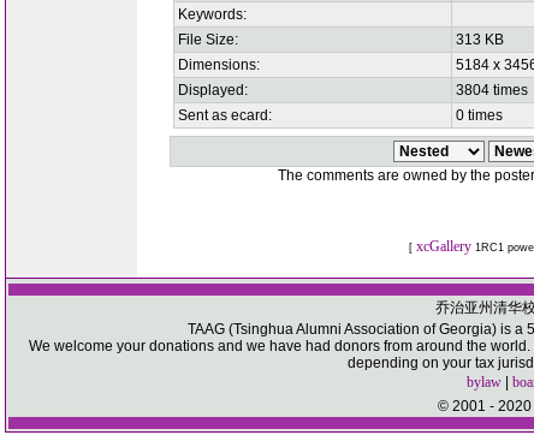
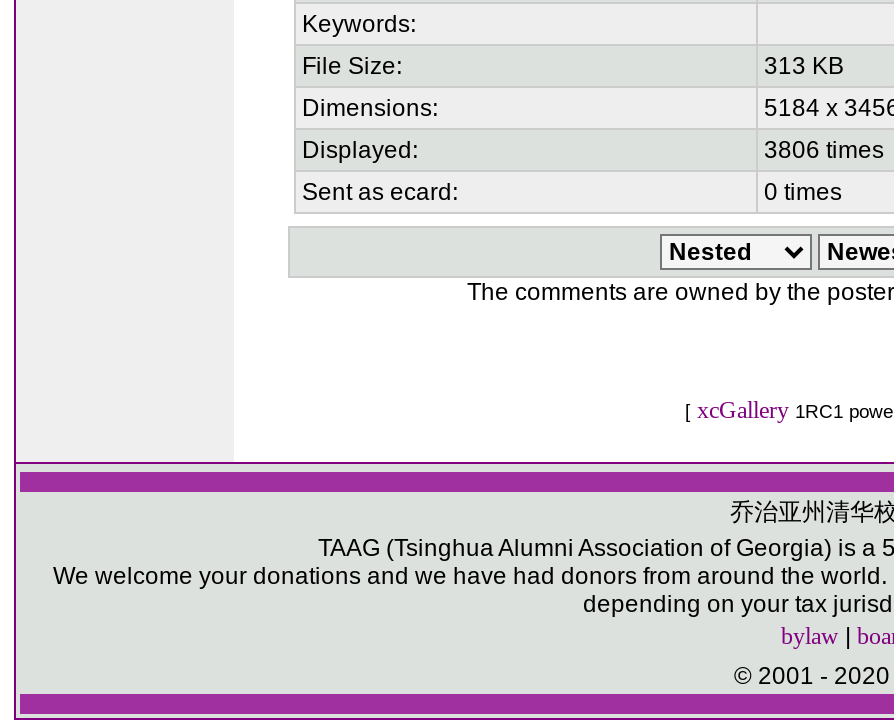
[456,82,528,99] 3804 times -> [764,136,884,164] 3806 times

